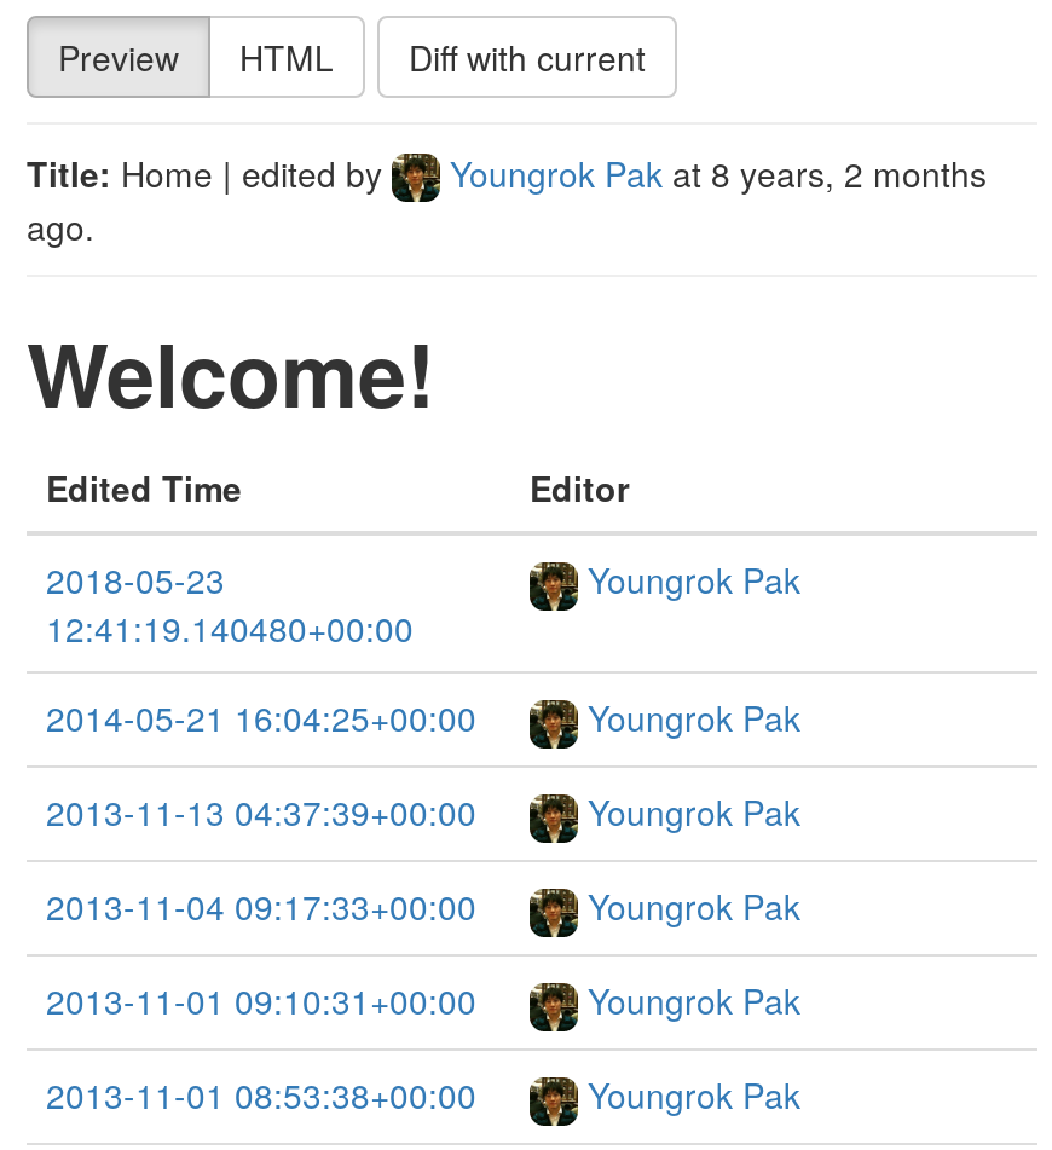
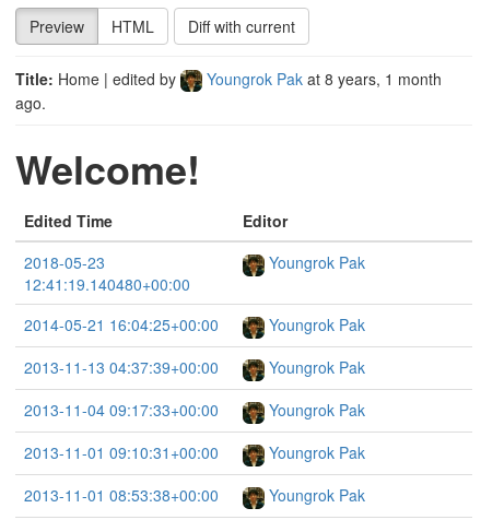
[440,149,987,197] Youngrok Pak at 8 years, 2 months -> [202,68,442,90] Youngrok Pak at 8 years, 1 month

